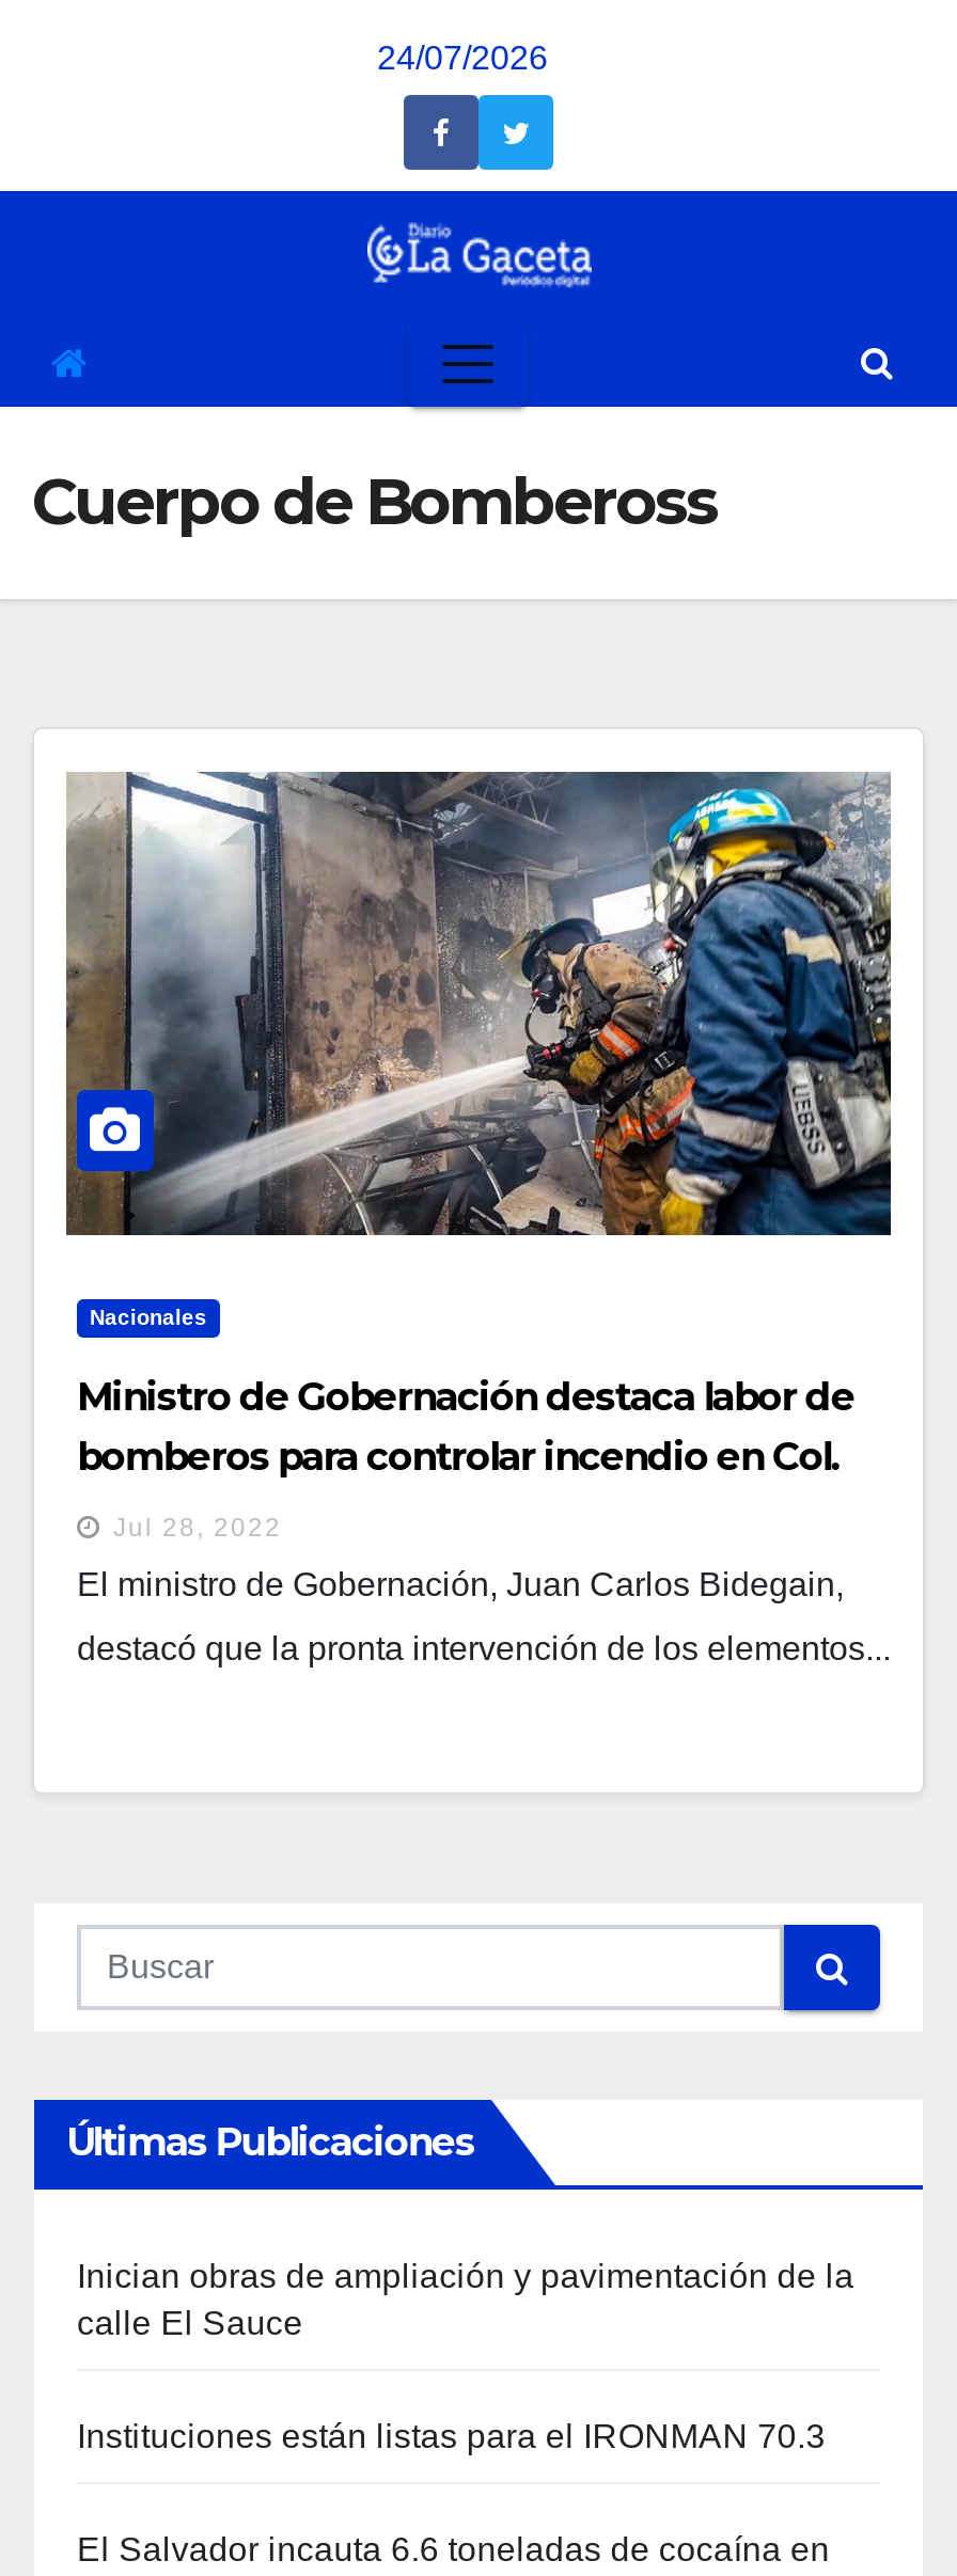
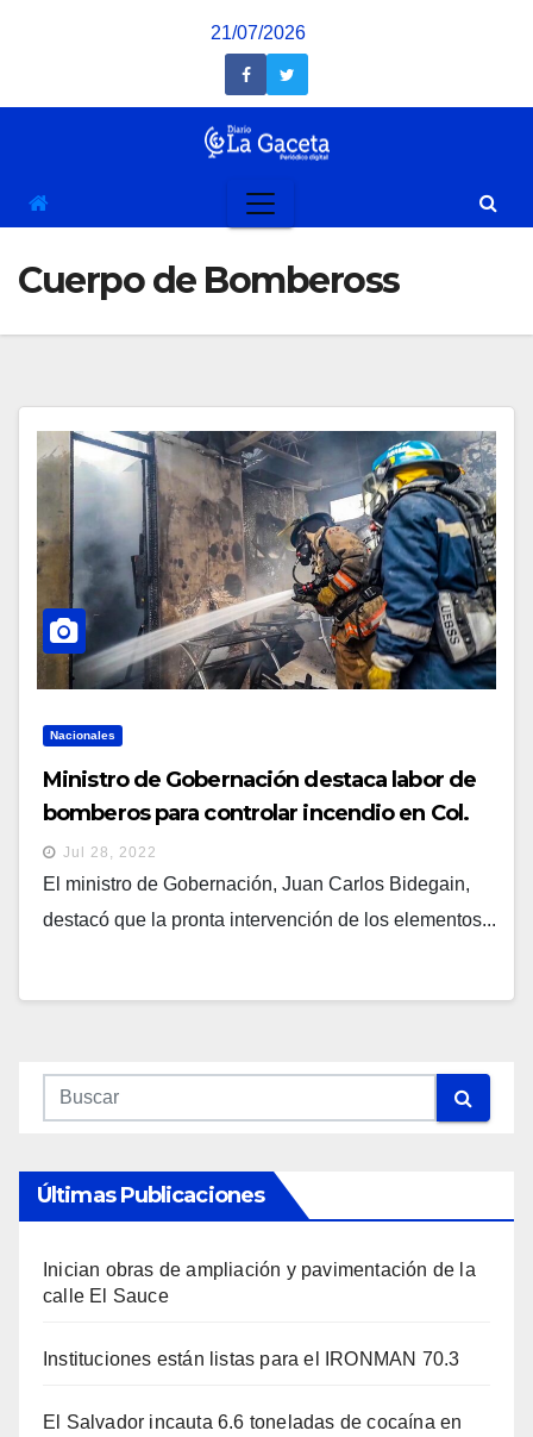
[377,39,548,76] 24/07/2026 -> [210,23,305,43] 21/07/2026

